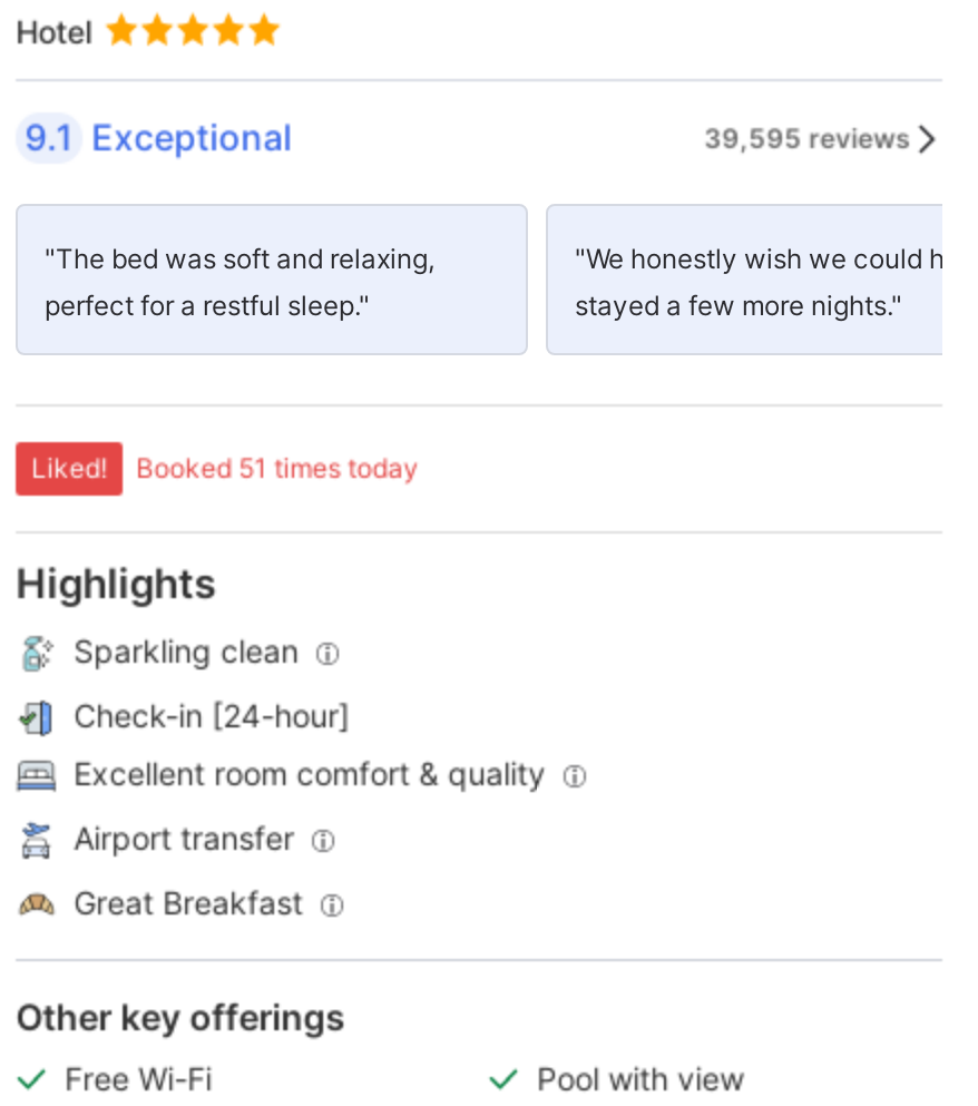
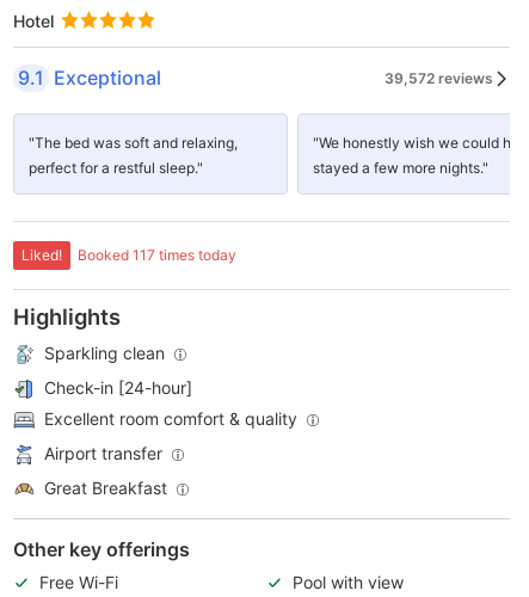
[704,120,911,154] 39,595 reviews -> [385,69,493,87] 39,572 reviews
[136,451,419,485] Booked 51 times today -> [78,246,236,264] Booked 117 times today

